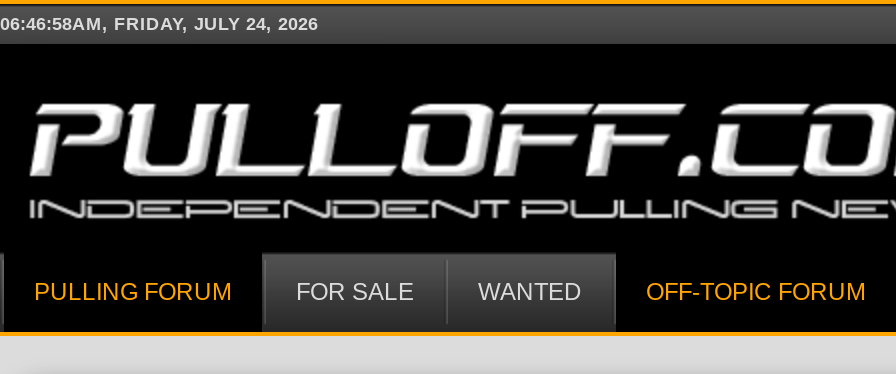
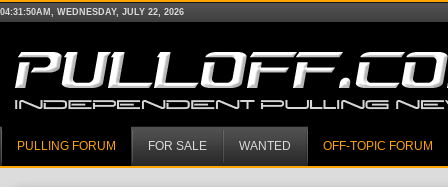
[0,14,318,34] 06:46:58AM, FRIDAY, JULY 24, 2026 -> [0,7,184,17] 04:31:50AM, WEDNESDAY, JULY 22, 2026

